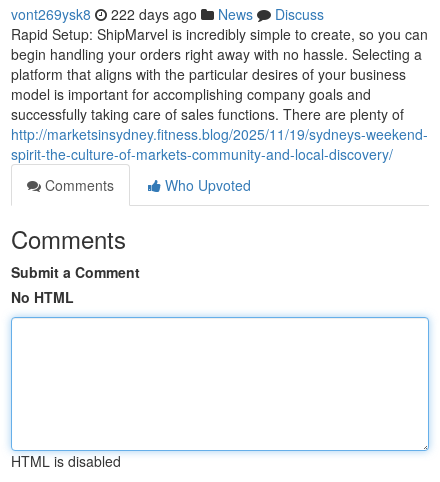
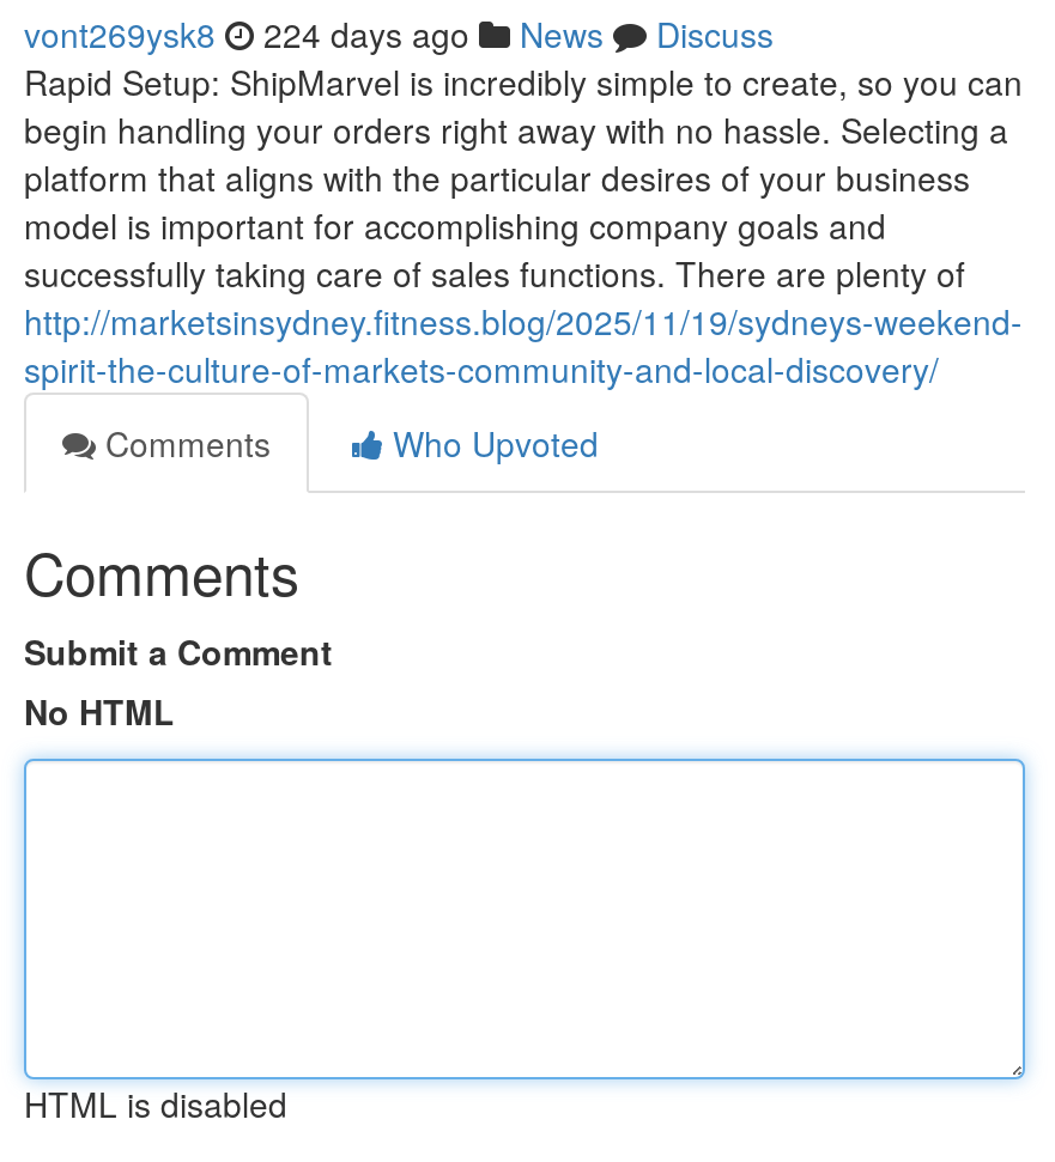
[11,4,324,24] vont269ysk8 222 days ago News Discuss -> [24,10,774,57] vont269ysk8 224 days ago News Discuss

